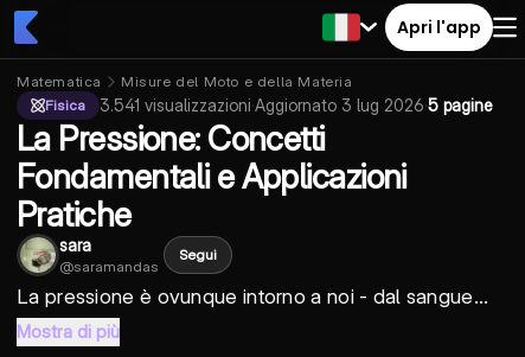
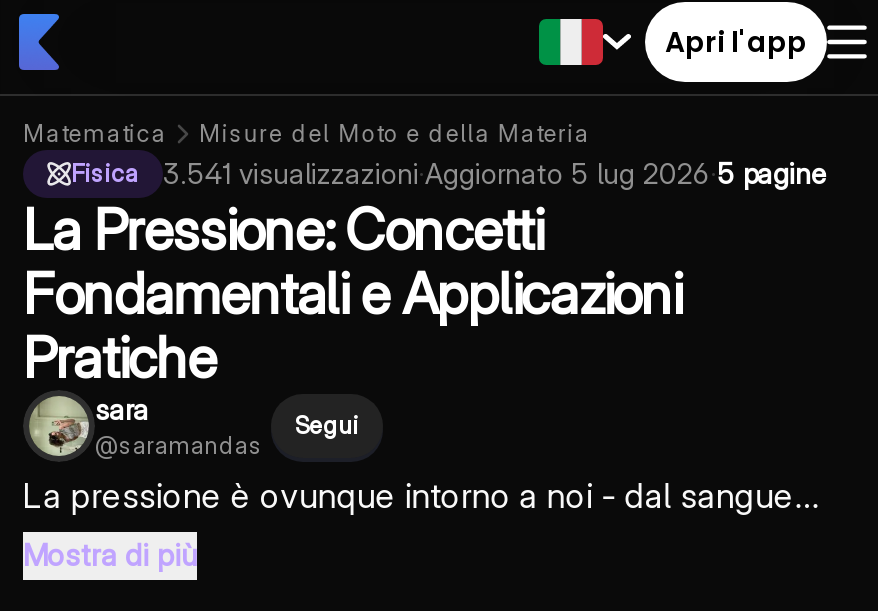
[100,95,492,115] 3.541 visualizzazioni · Aggiornato 3 lug 2026 · 5 pagine -> [163,156,825,190] 3.541 visualizzazioni · Aggiornato 5 lug 2026 · 5 pagine

